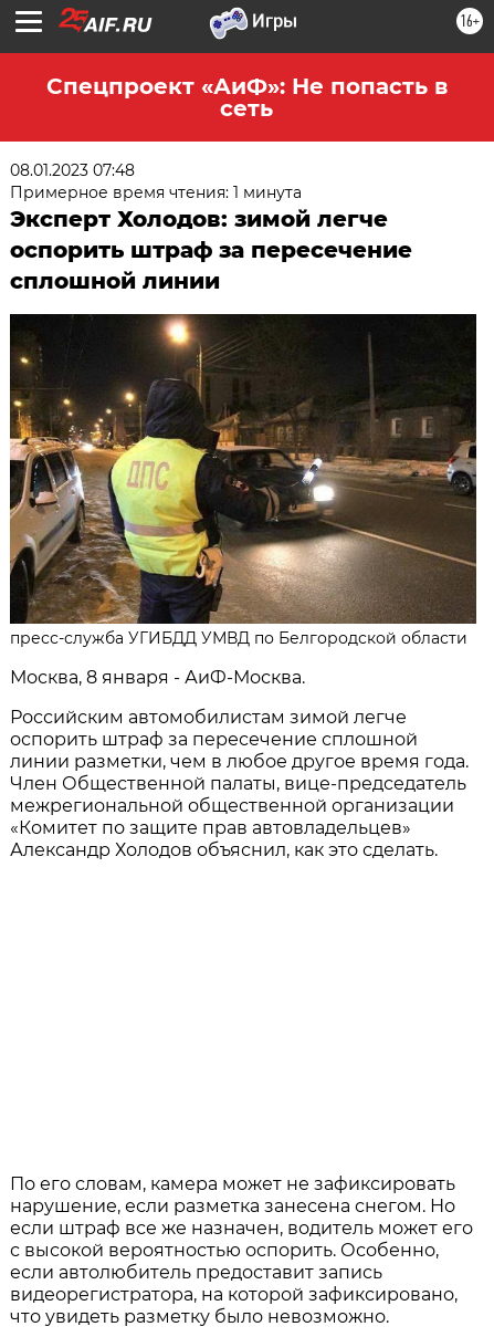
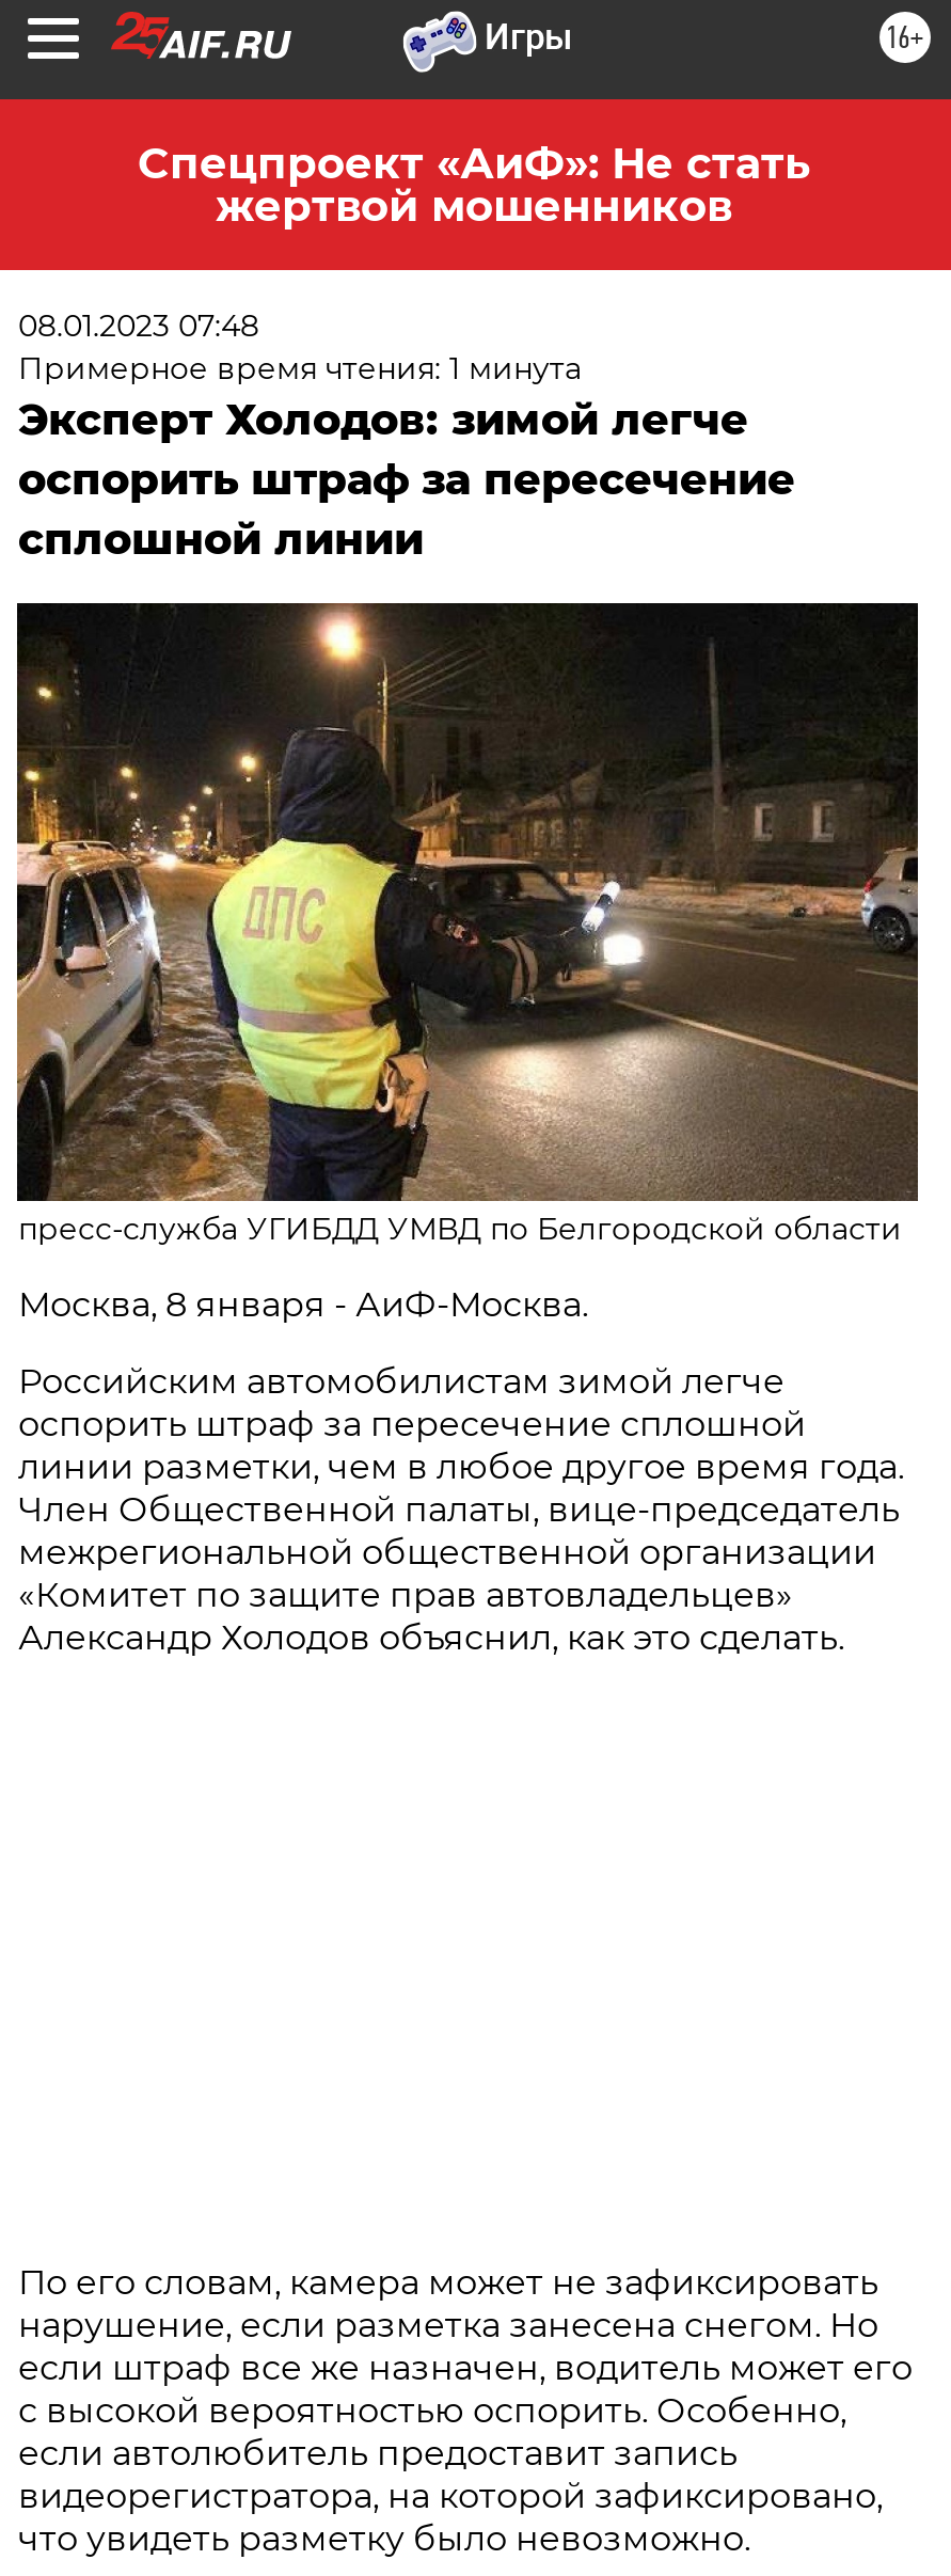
[46,73,447,122] Спецпроект «АиФ»: Не попасть в | сеть -> [138,138,810,232] Спецпроект «АиФ»: Не стать | жертвой мошенников

